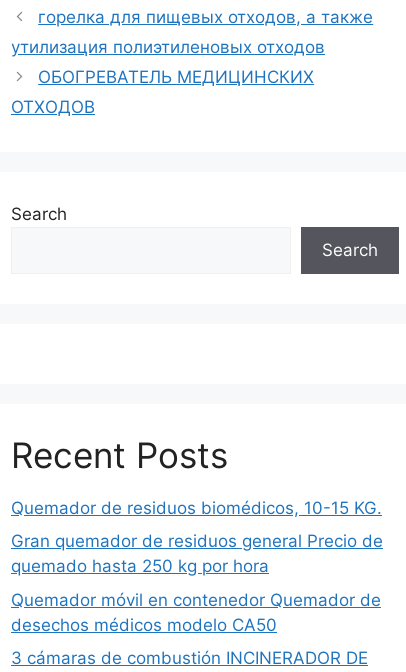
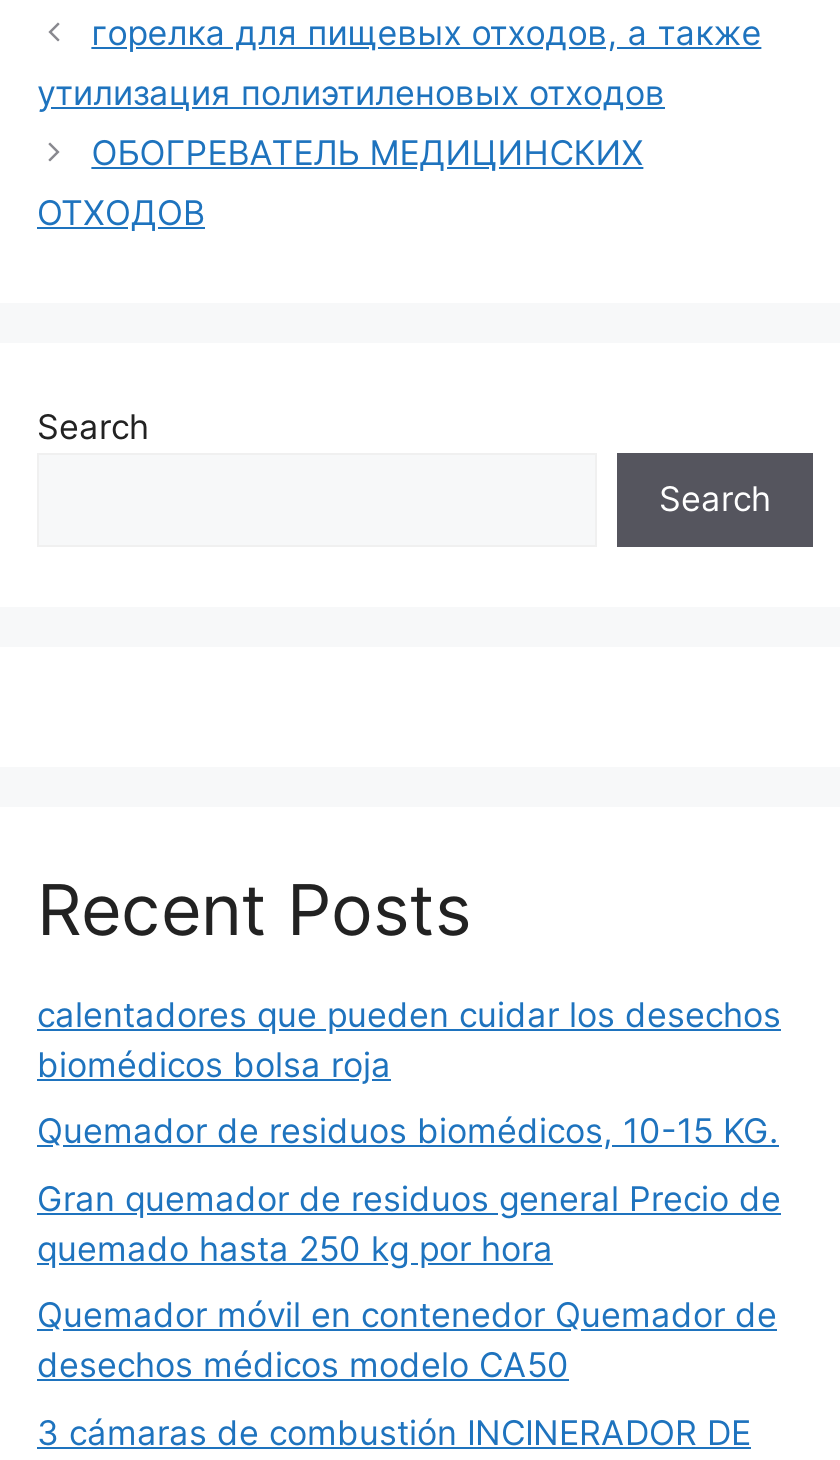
none -> [37,995,781,1085] calentadores que pueden cuidar los desechos | biomédicos bolsa roja

